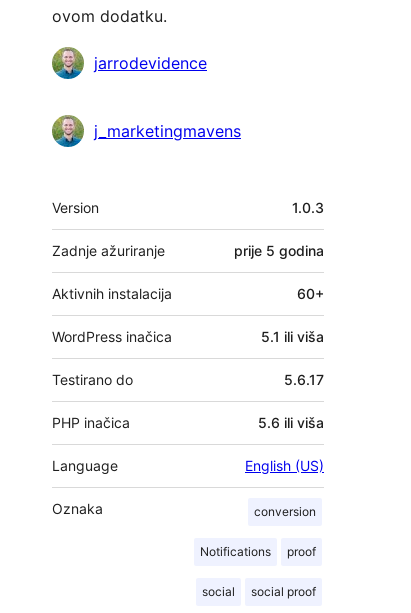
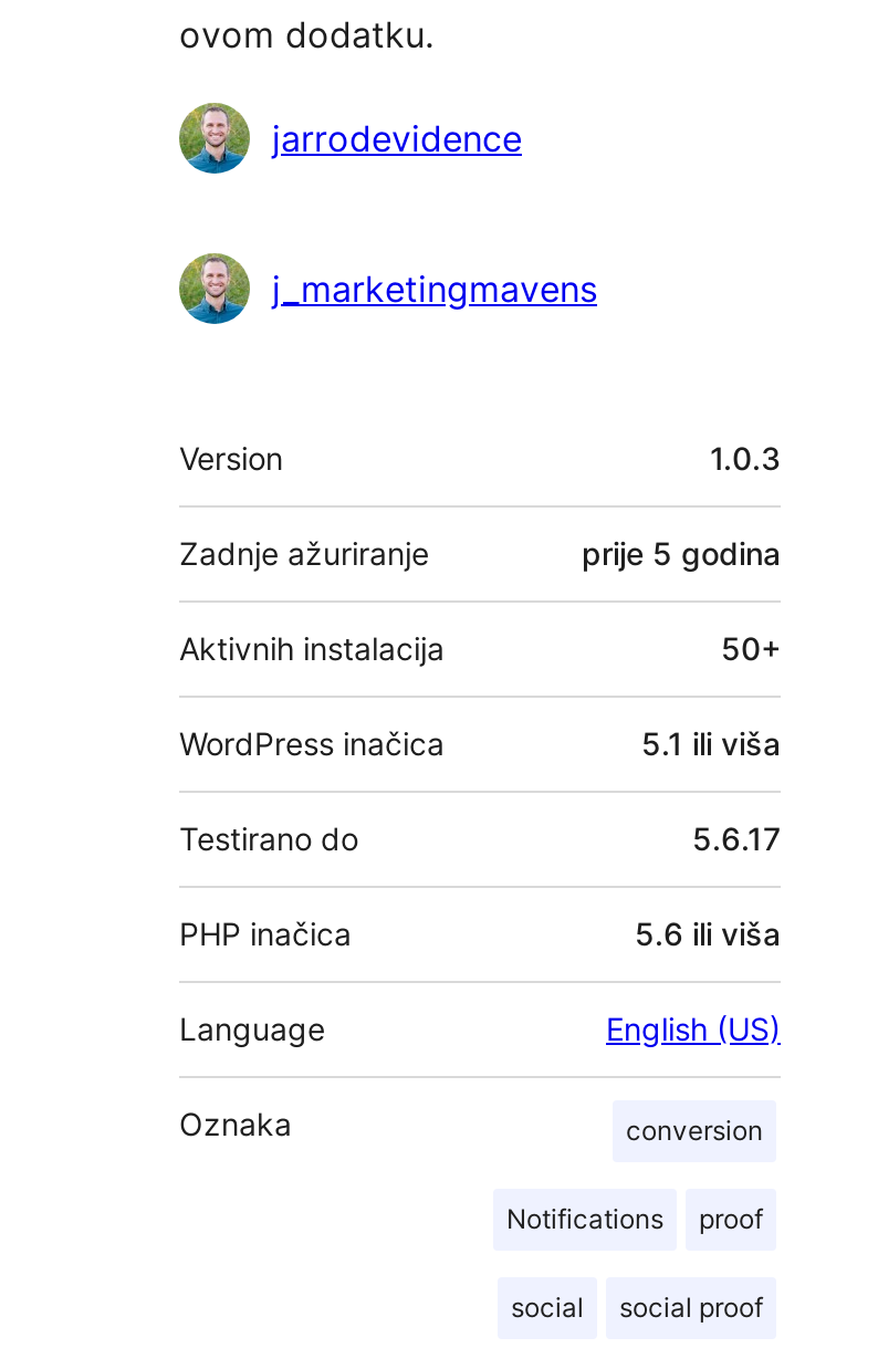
[297,285,324,302] 60+ -> [721,630,781,667] 50+

